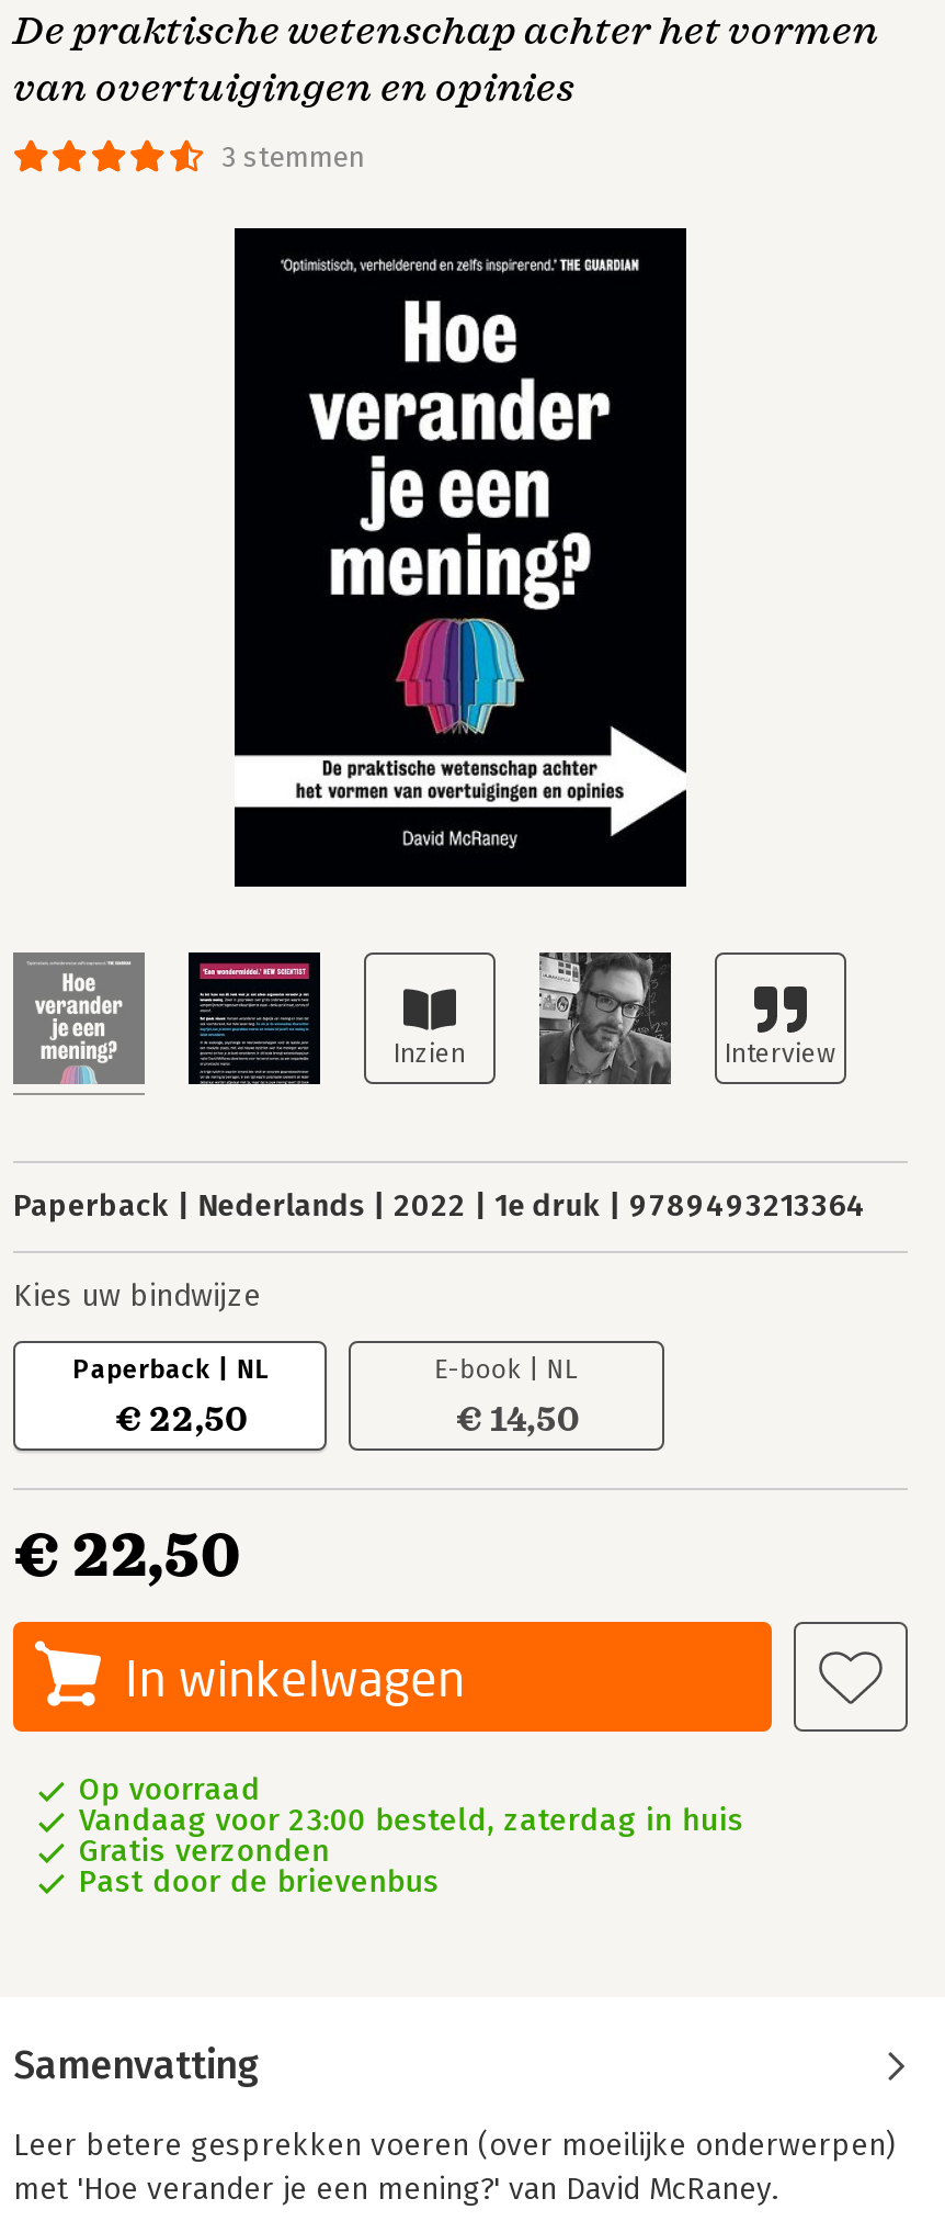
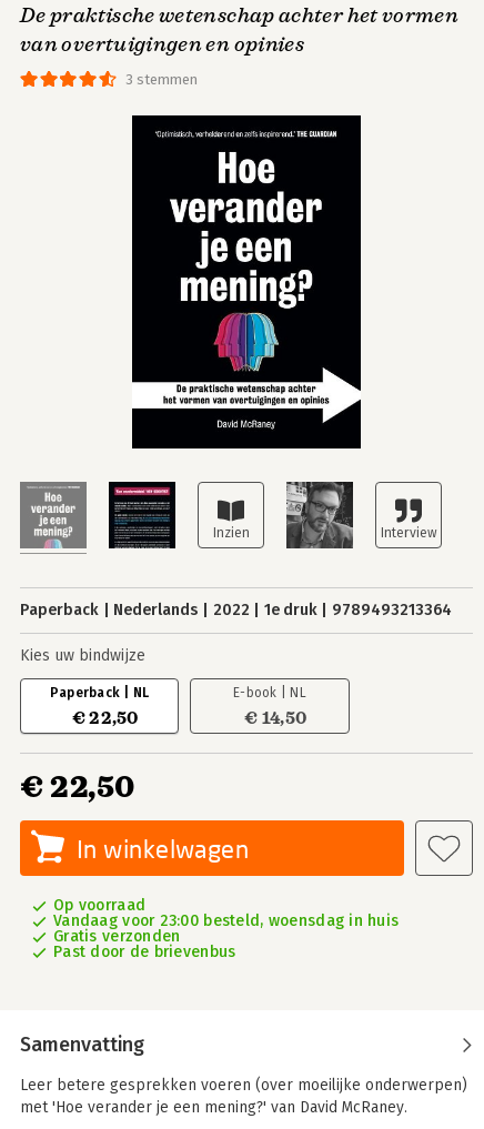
[79,1802,744,1839] Vandaag voor 23:00 besteld, zaterdag in huis -> [53,911,399,930] Vandaag voor 23:00 besteld, woensdag in huis

